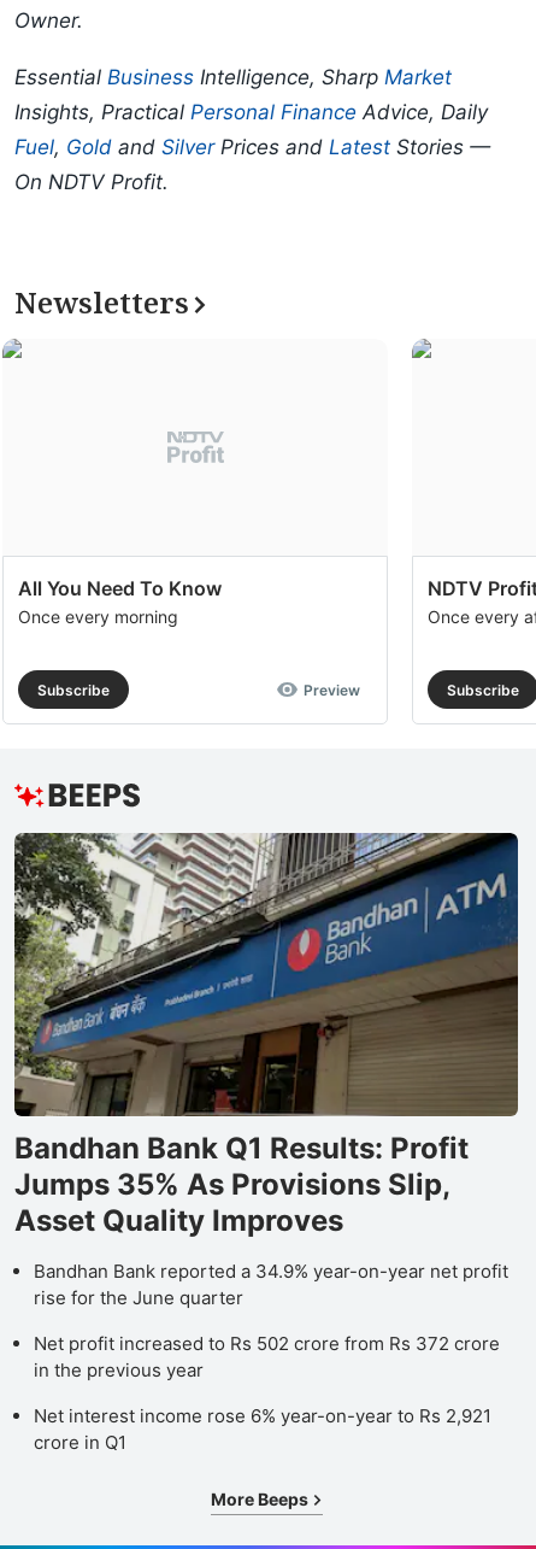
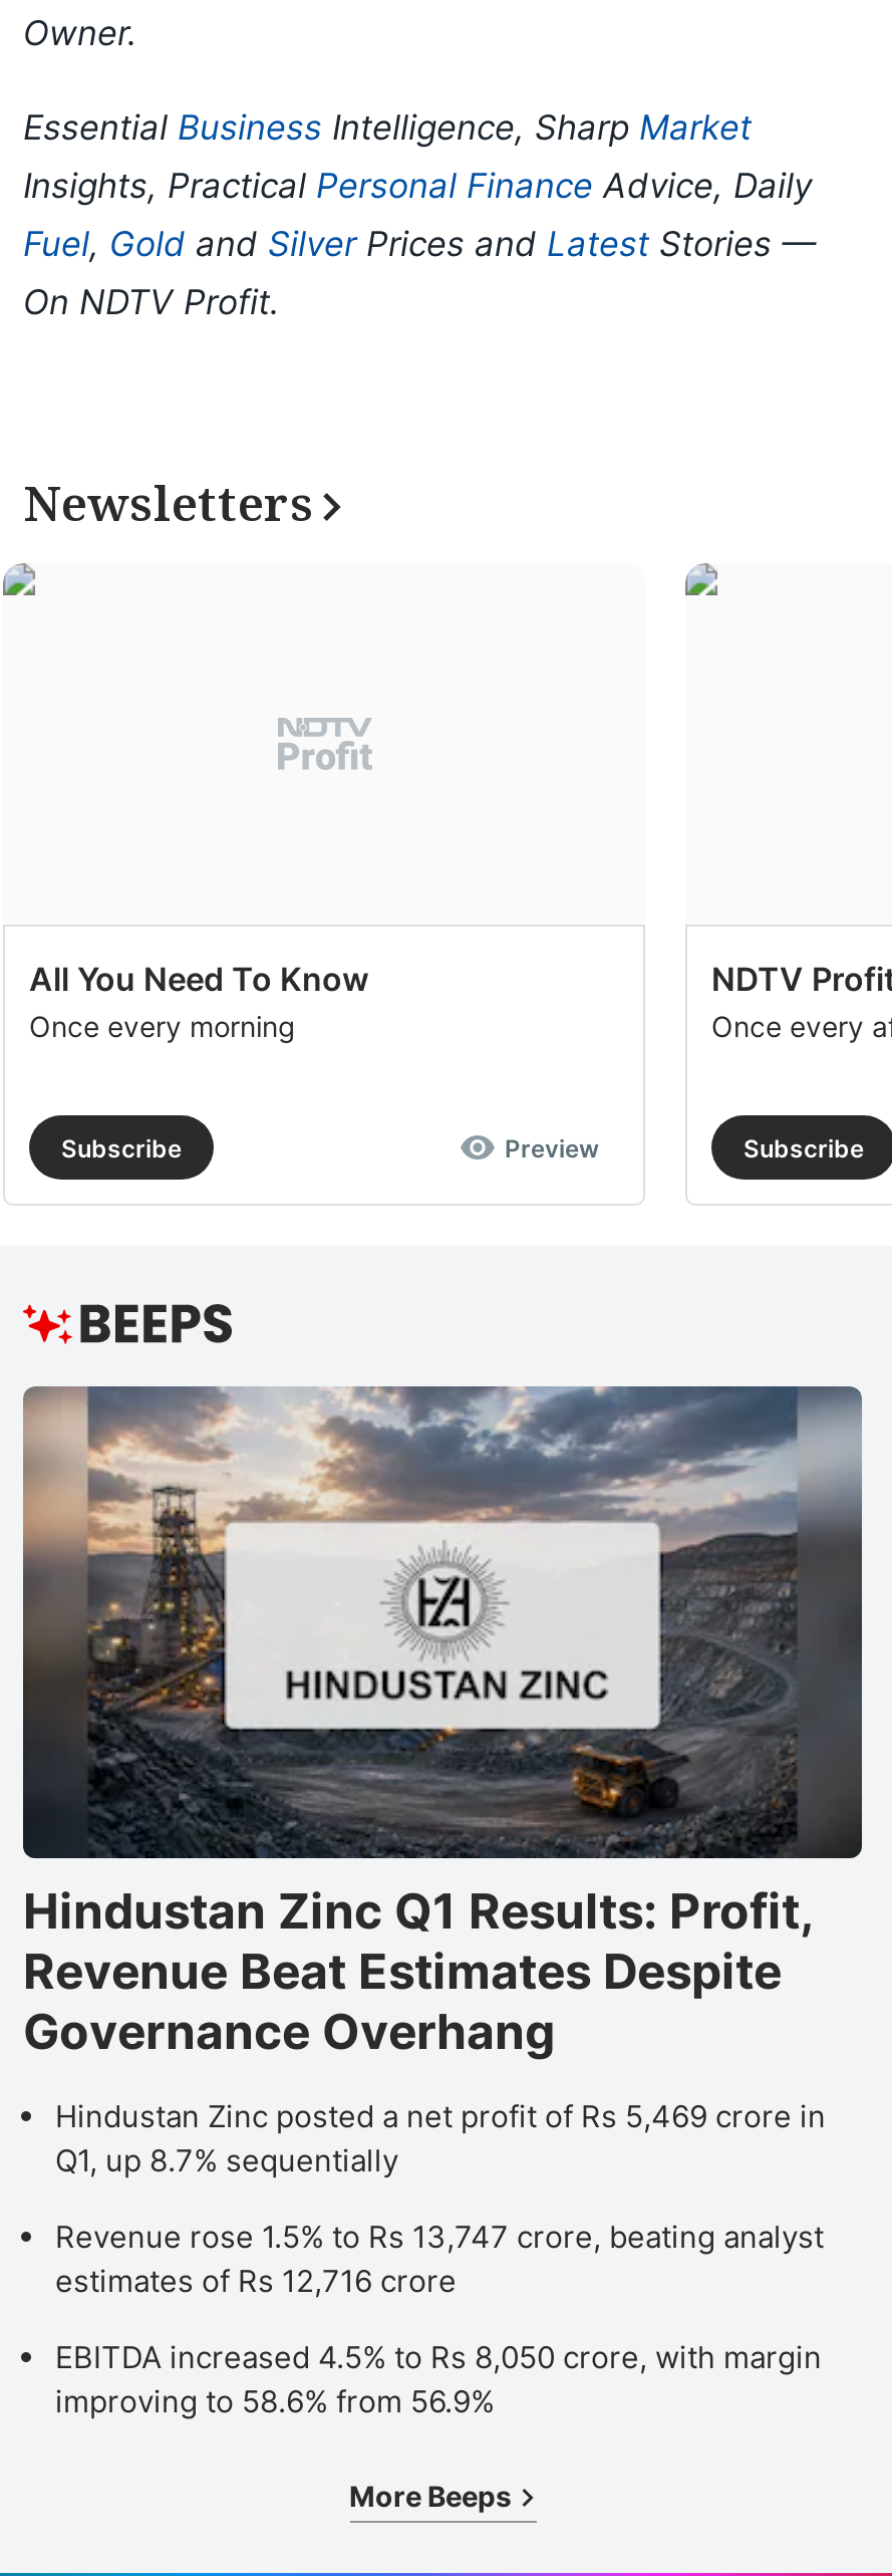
[13,832,518,1238] [image] | Bandhan Bank Q1 Results: Profit | Jumps 35% As Provisions Slip, | Asset Quality Improves -> [21,1384,862,2061] [image] | Hindustan Zinc Q1 Results: Profit, | Revenue Beat Estimates Despite | Governance Overhang
[34,1259,508,1309] Bandhan Bank reported a 34.9% year-on-year net profit | rise for the June quarter -> [55,2097,826,2179] Hindustan Zinc posted a net profit of Rs 5,469 crore in | Q1, up 8.7% sequentially
[34,1332,500,1381] Net profit increased to Rs 502 crore from Rs 372 crore | in the previous year -> [55,2217,824,2300] Revenue rose 1.5% to Rs 13,747 crore, beating analyst | estimates of Rs 12,716 crore
[34,1404,491,1454] Net interest income rose 6% year-on-year to Rs 2,921 | crore in Q1 -> [55,2338,822,2420] EBITDA increased 4.5% to Rs 8,050 crore, with margin | improving to 58.6% from 56.9%

